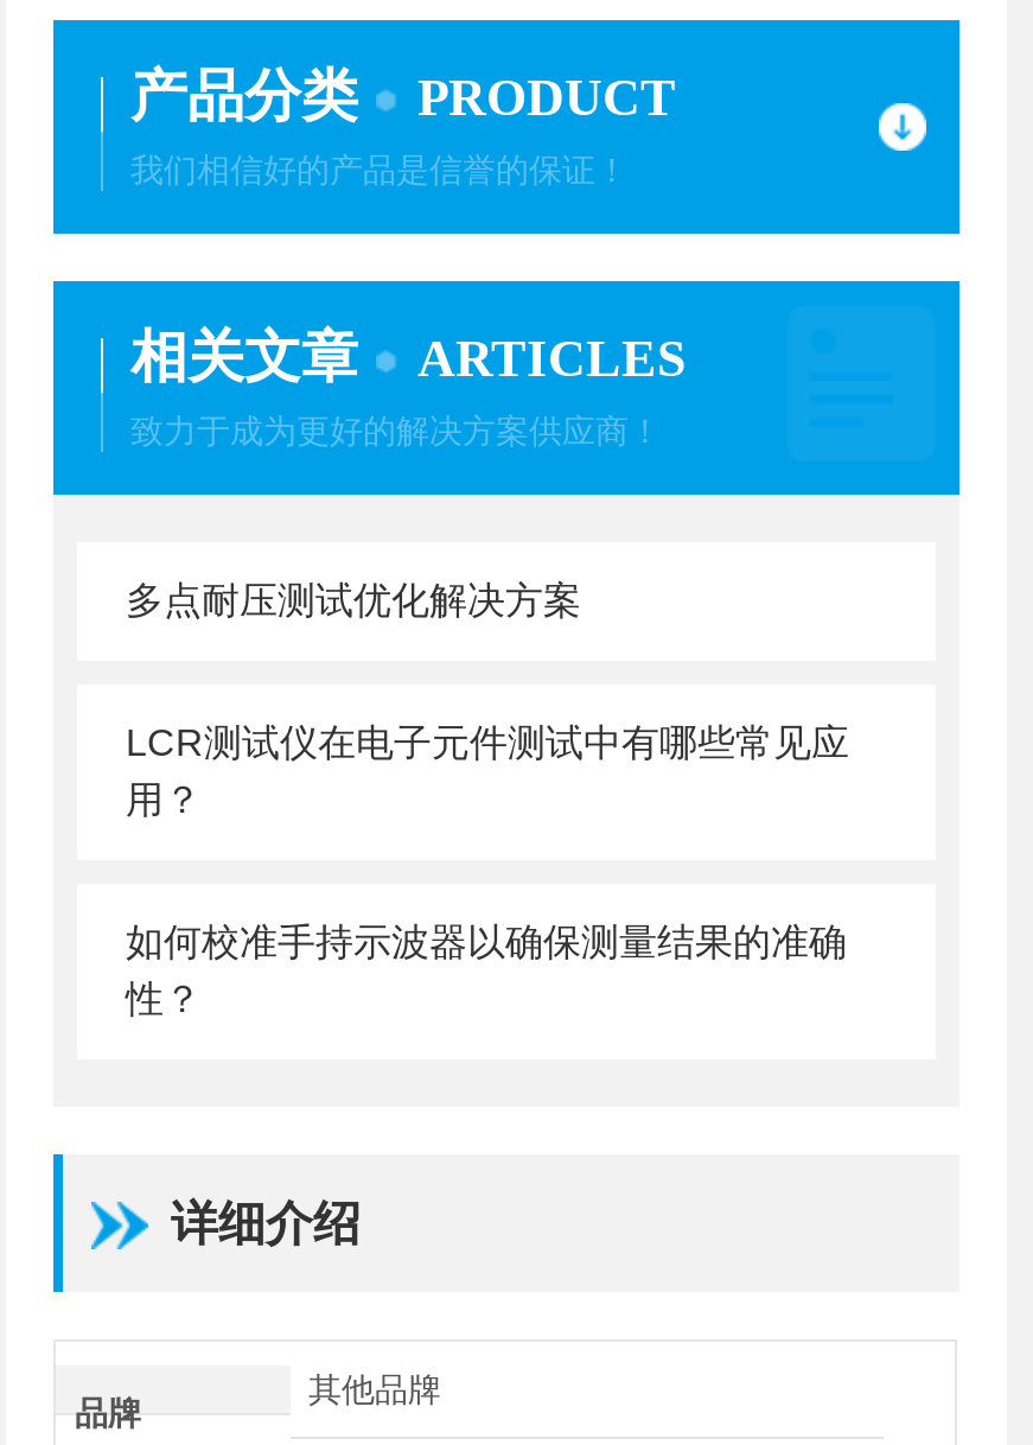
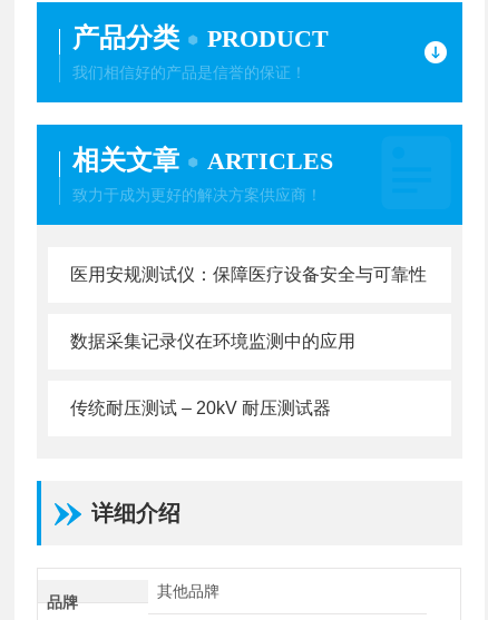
[125,580,581,620] 多点耐压测试优化解决方案 -> [71,265,427,284] 医用安规测试仪：保障医疗设备安全与可靠性
[125,722,849,820] LCR测试仪在电子元件测试中有哪些常见应 | 用？ -> [71,332,356,351] 数据采集记录仪在环境监测中的应用
[125,922,847,1019] 如何校准手持示波器以确保测量结果的准确 | 性？ -> [71,398,331,417] 传统耐压测试 – 20kV 耐压测试器

